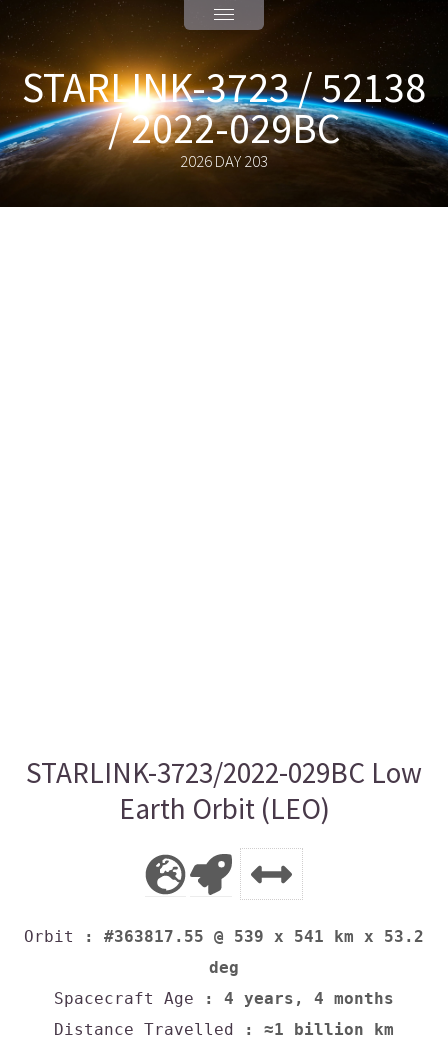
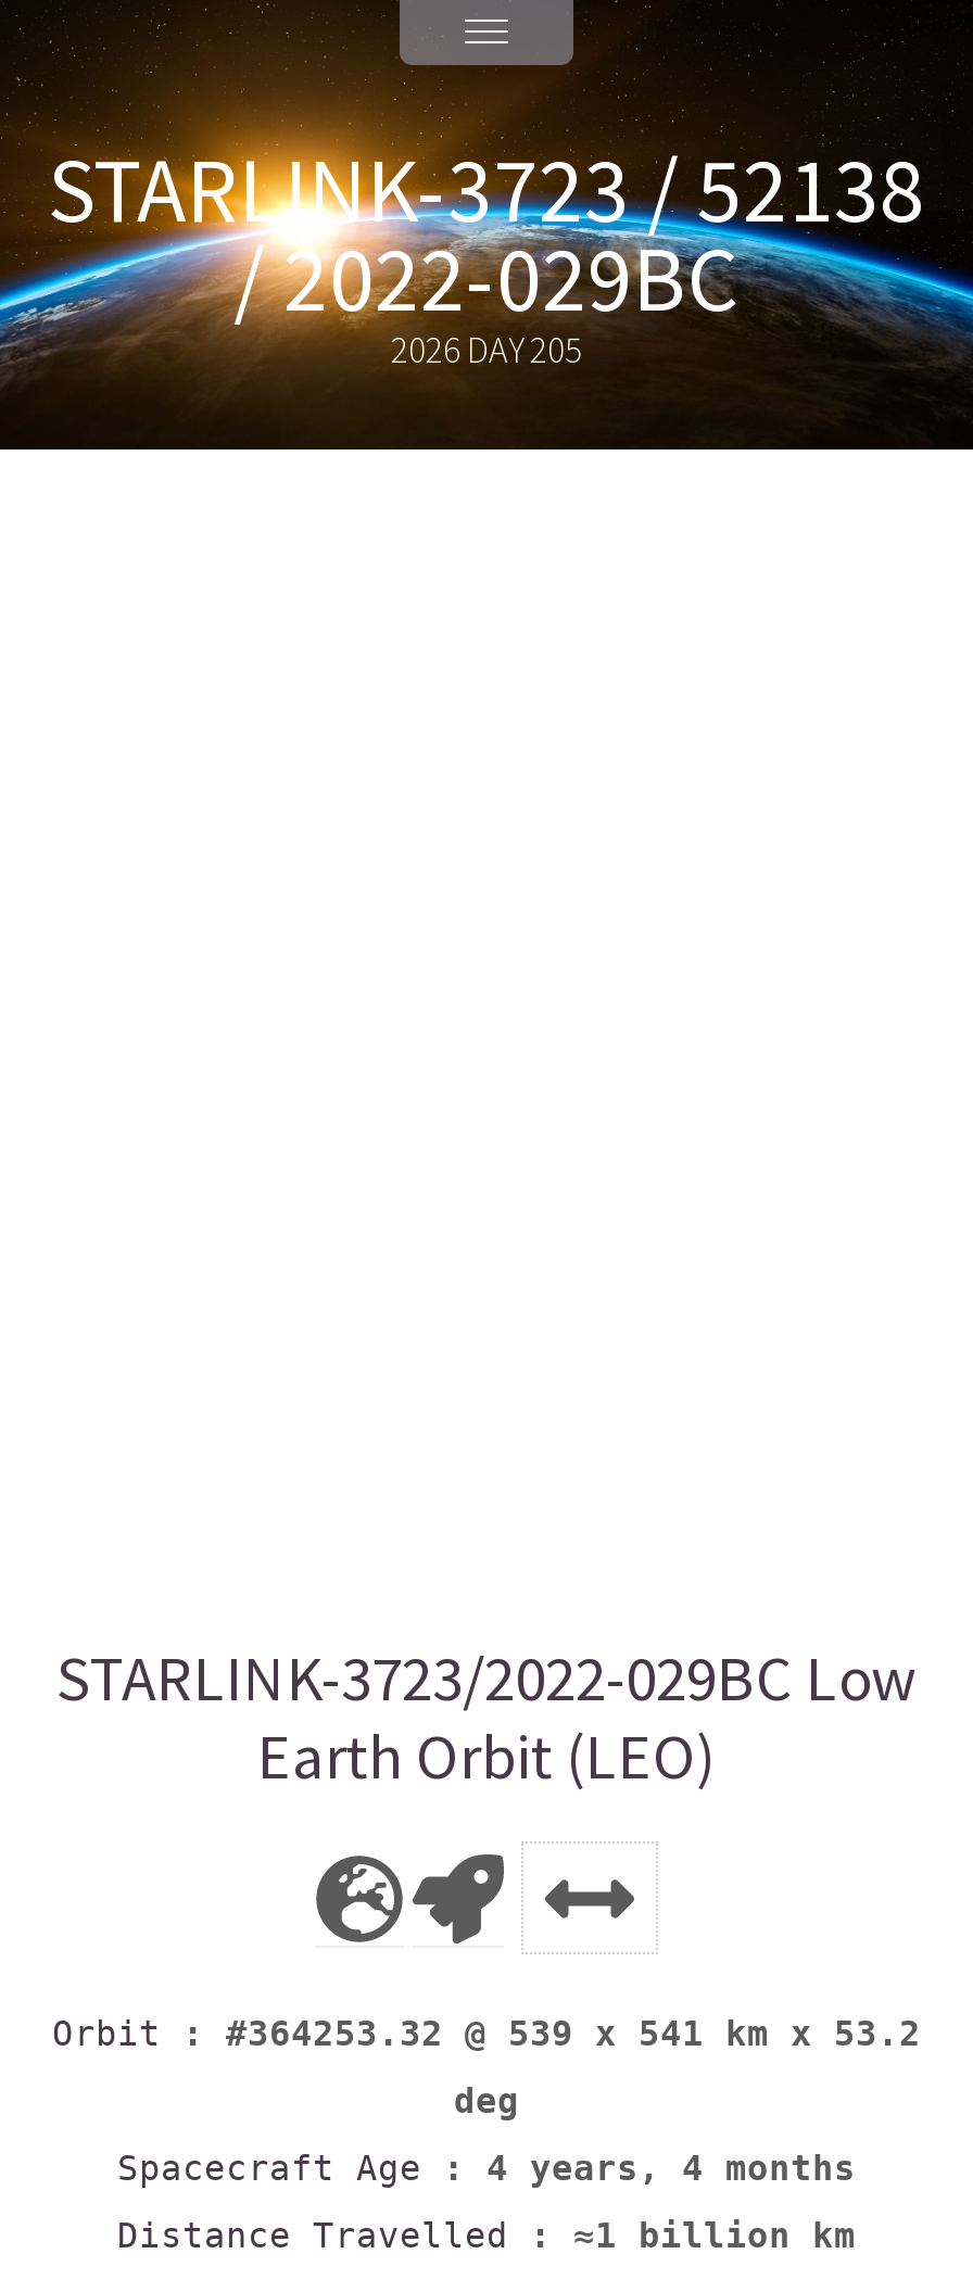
[180,151,268,172] 2026 DAY 203 -> [391,327,582,373] 2026 DAY 205
[24,927,424,946] Orbit: #363817.55 @ 539 x 541 km x 53.2 -> [52,2013,921,2054] Orbit: #364253.32 @ 539 x 541 km x 53.2

